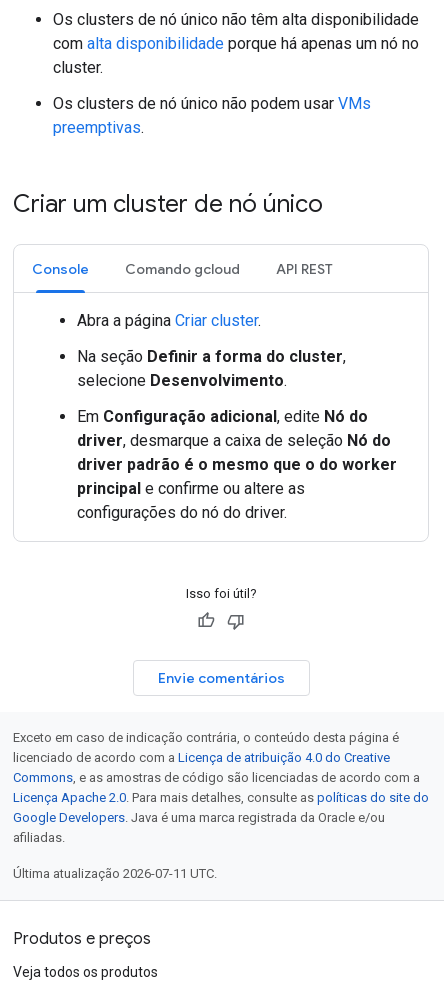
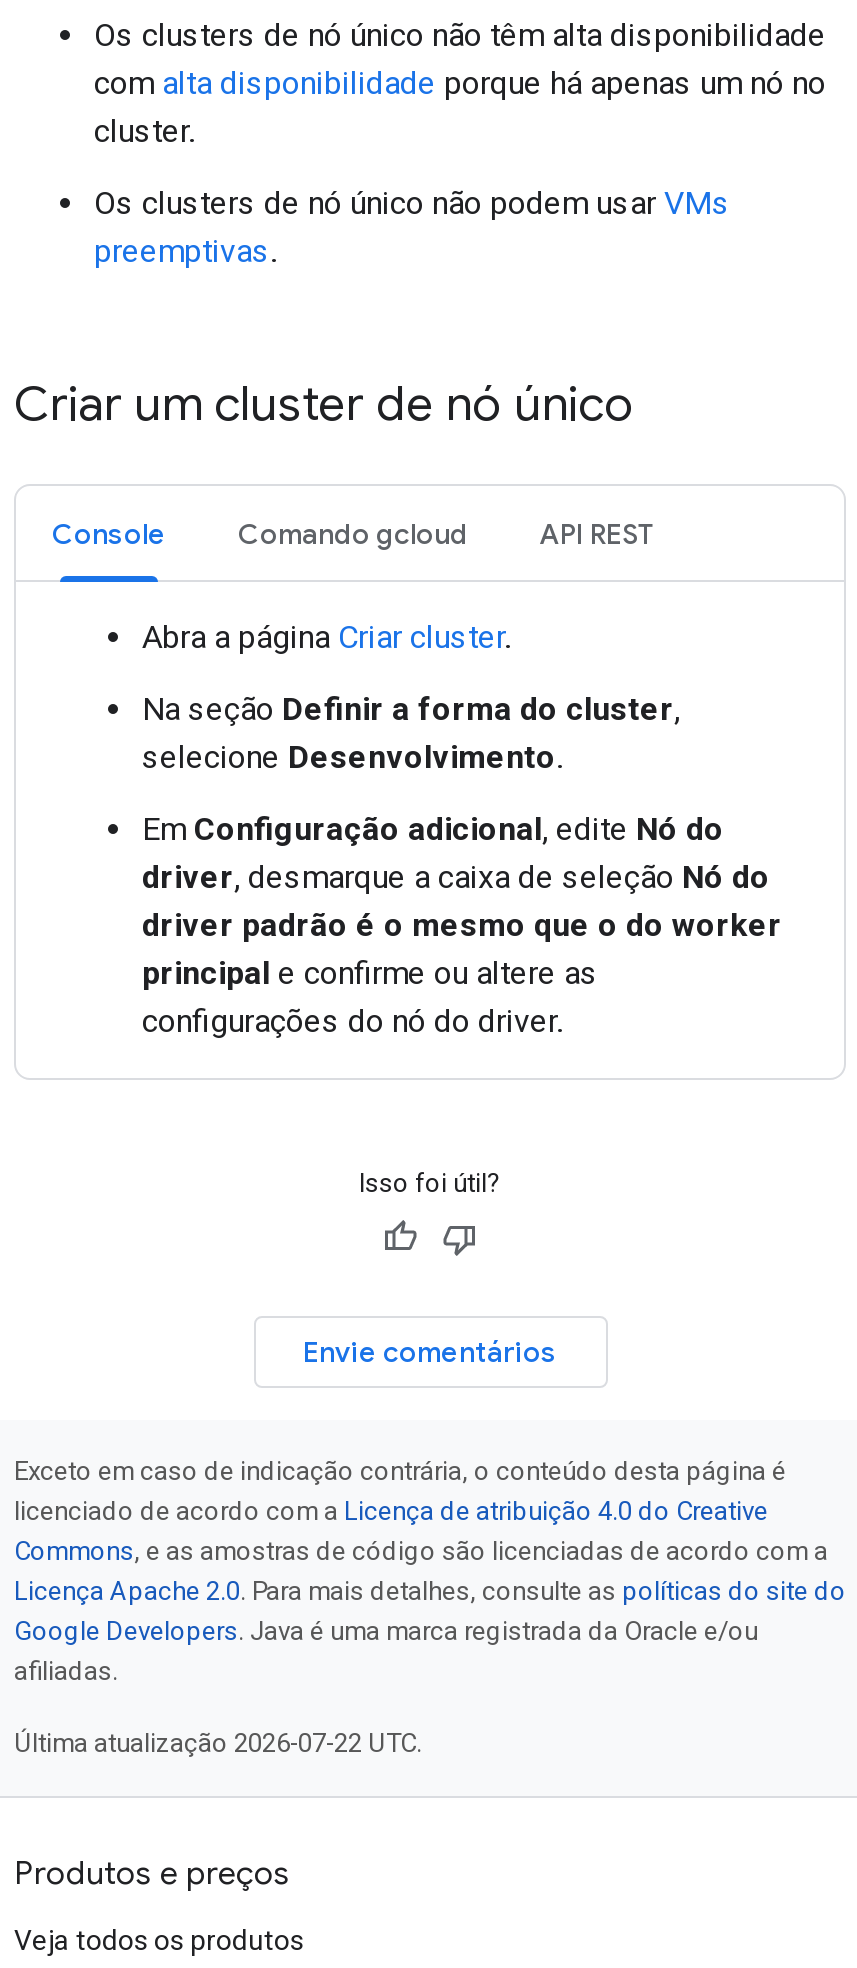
[13,866,217,881] Última atualização 2026-07-11 UTC. -> [14,1728,422,1758] Última atualização 2026-07-22 UTC.

